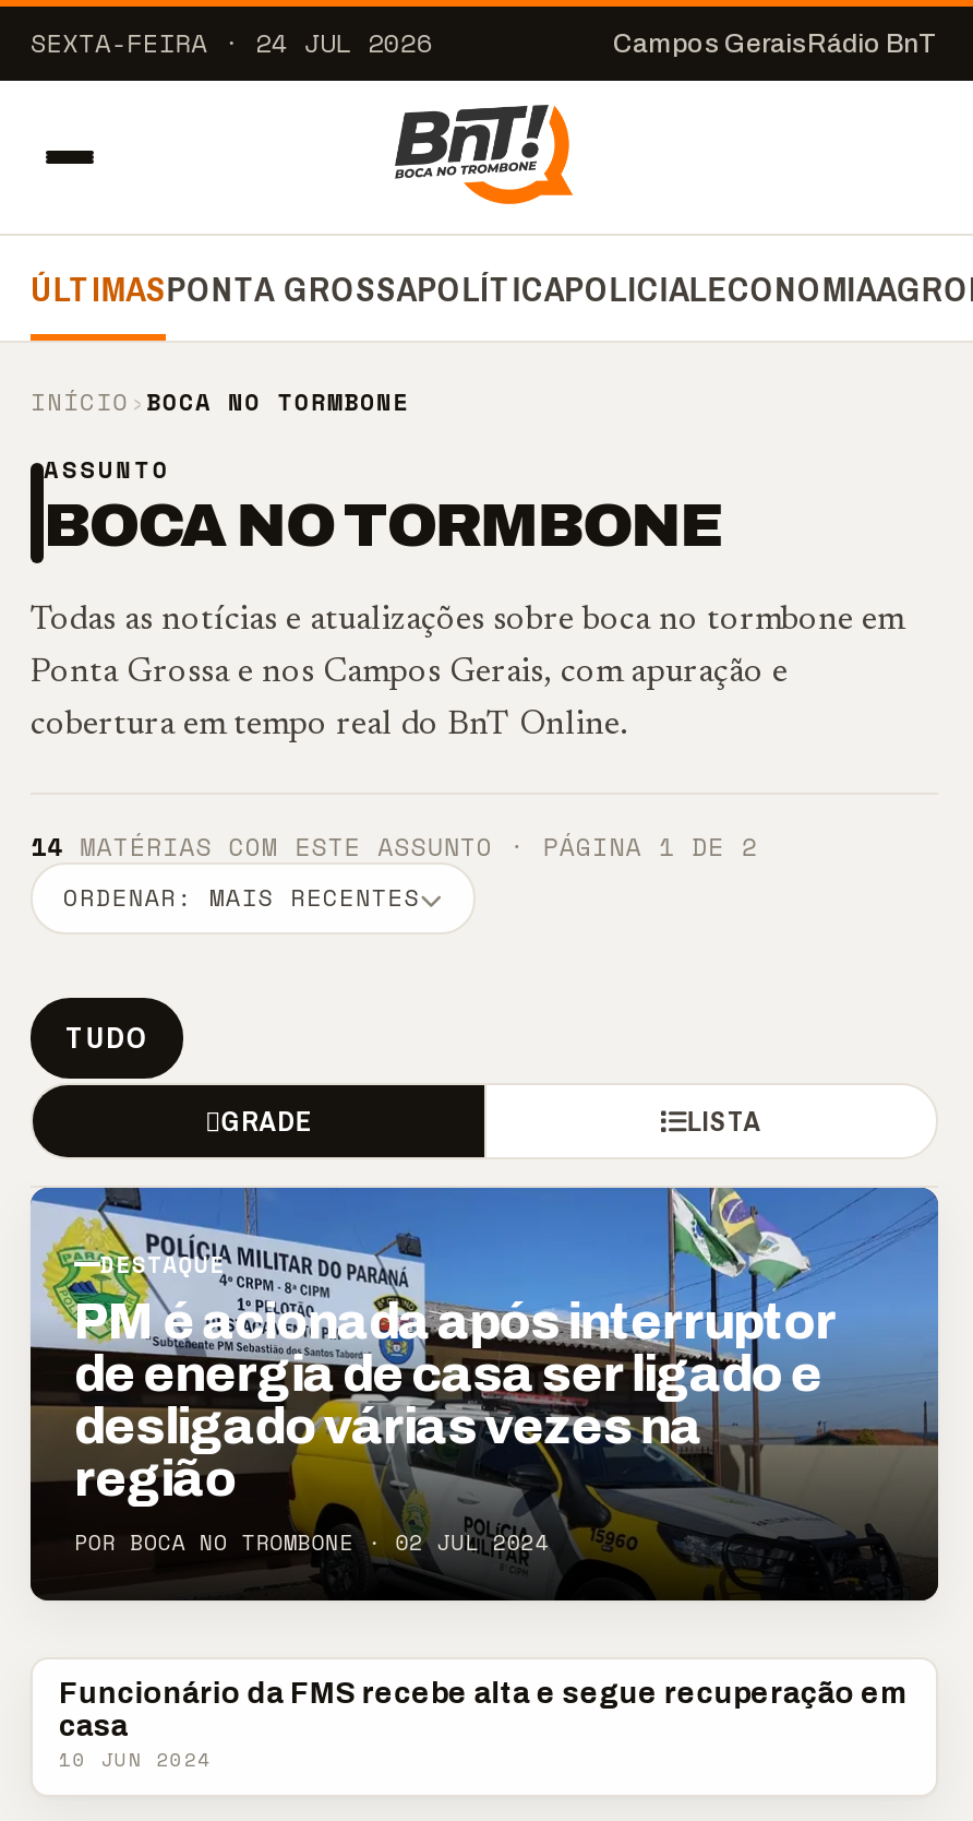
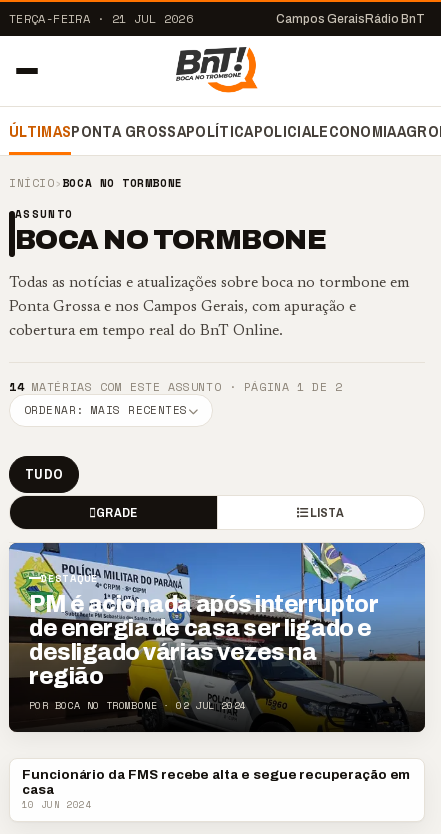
[31,24,432,61] SEXTA-FEIRA · 24 JUL 2026 -> [9,10,193,27] TERÇA-FEIRA · 21 JUL 2026

